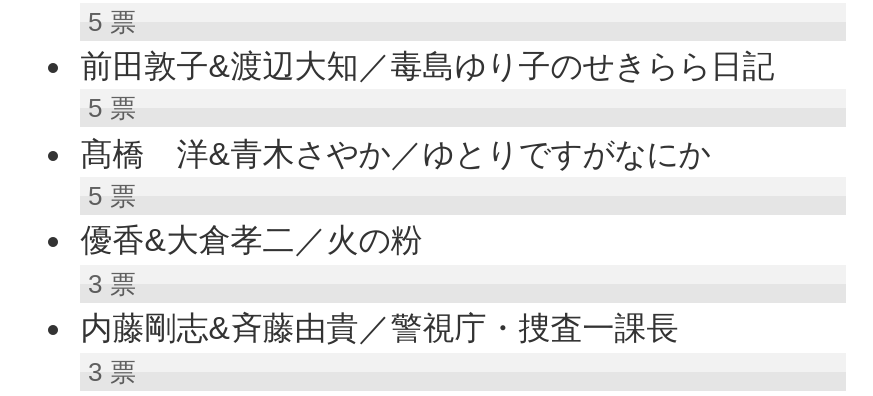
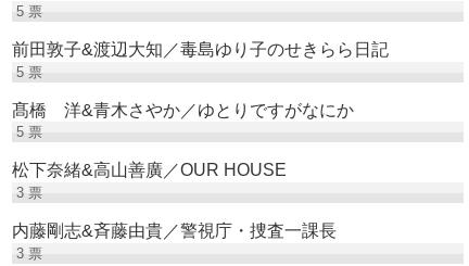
[80,224,422,258] 優香&大倉孝二／火の粉 -> [12,161,287,180] 松下奈緒&高山善廣／OUR HOUSE

